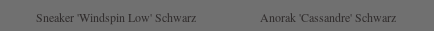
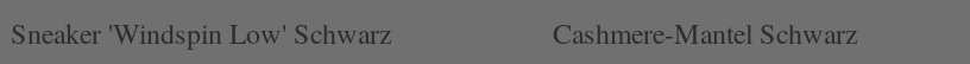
[260,9,396,25] Anorak 'Cassandre' Schwarz -> [553,13,857,51] Cashmere-Mantel Schwarz

